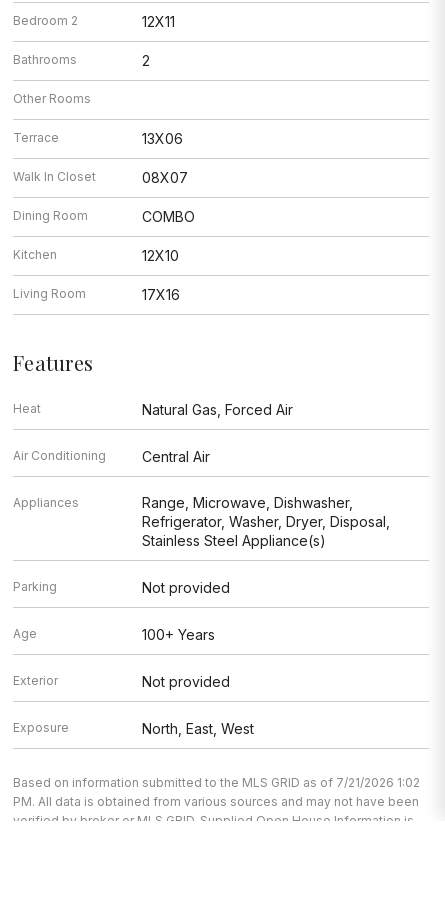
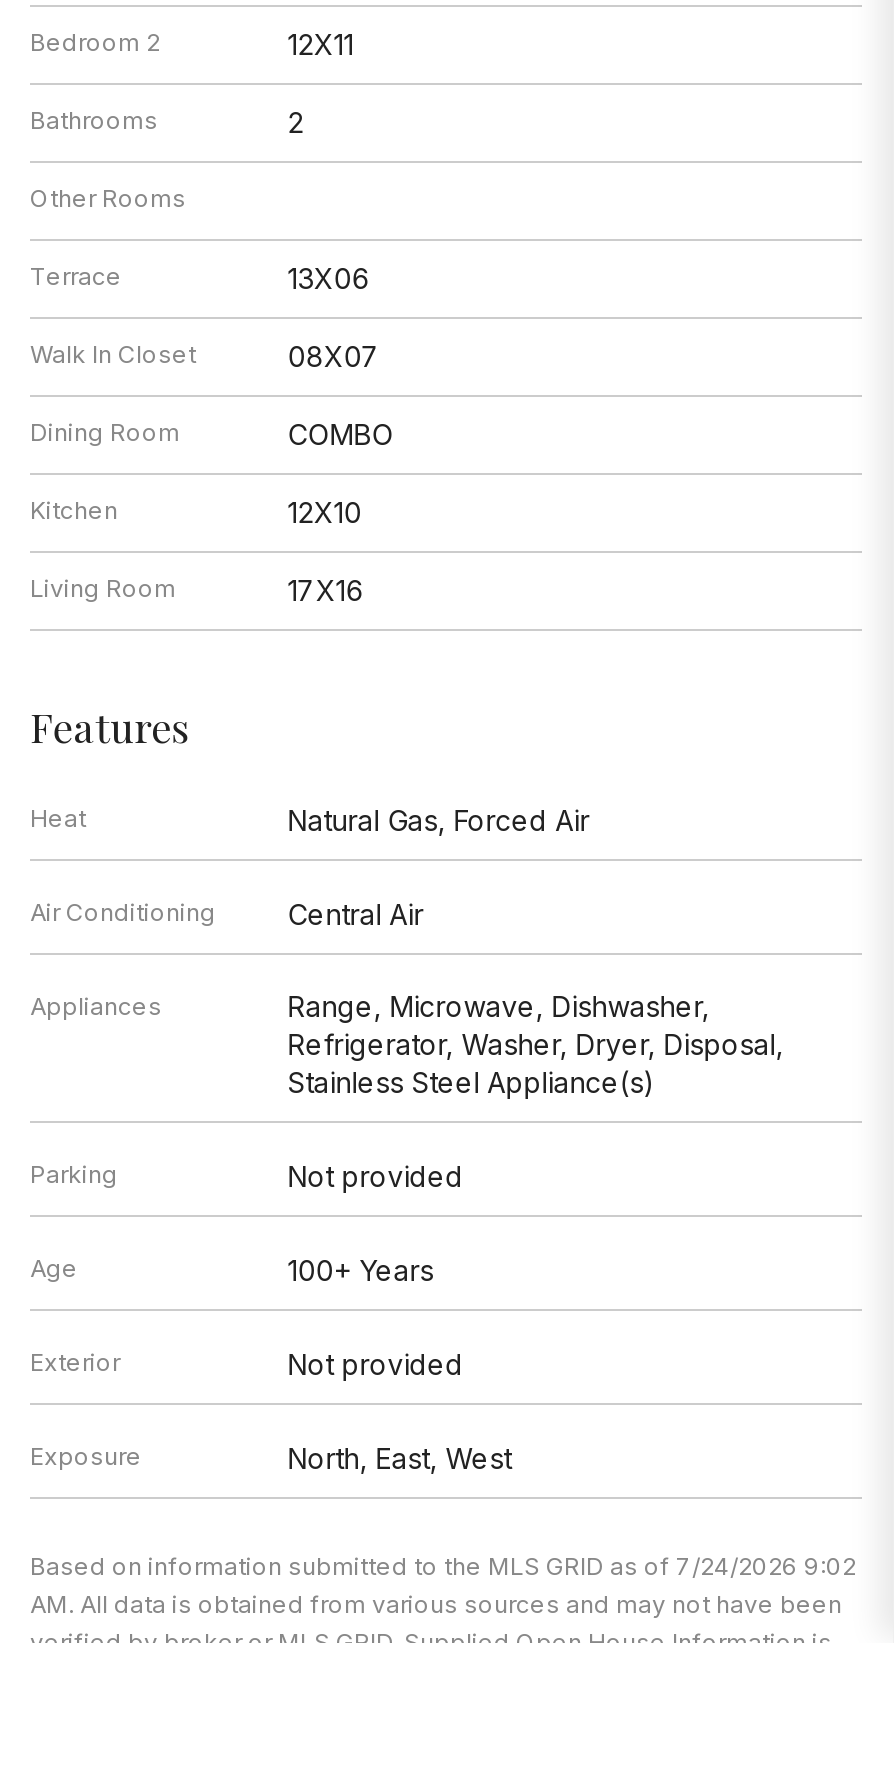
[13,775,420,790] Based on information submitted to the MLS GRID as of 7/21/2026 1:02 -> [30,1550,856,1580] Based on information submitted to the MLS GRID as of 7/24/2026 9:02
[13,794,419,809] PM. All data is obtained from various sources and may not have been -> [30,1588,842,1618] AM. All data is obtained from various sources and may not have been

